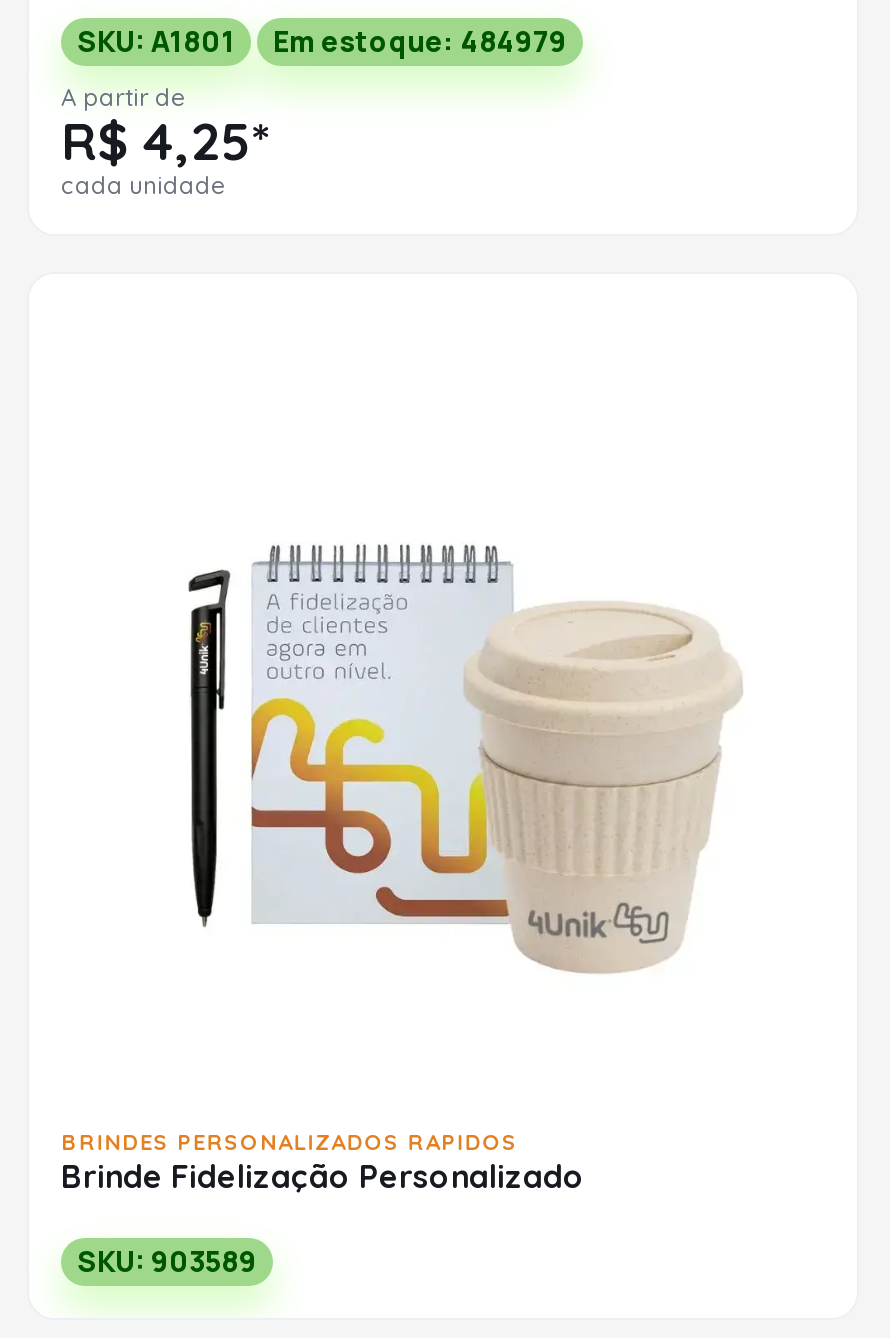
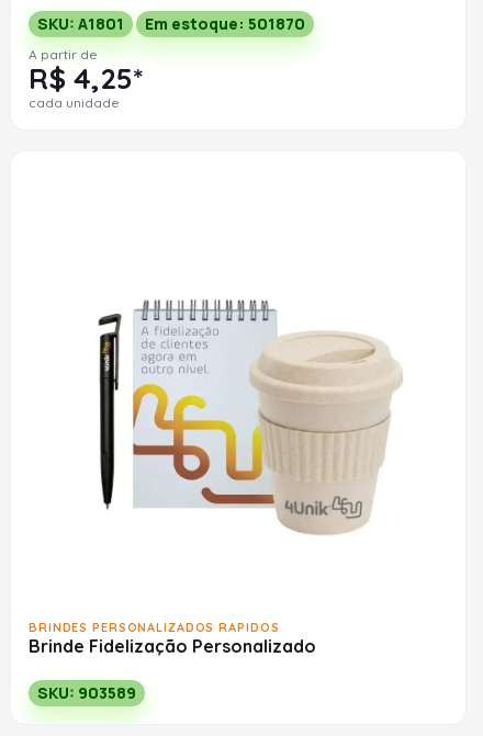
[77,22,567,60] SKU: A1801 Em estoque: 484979 -> [37,13,305,34] SKU: A1801 Em estoque: 501870

